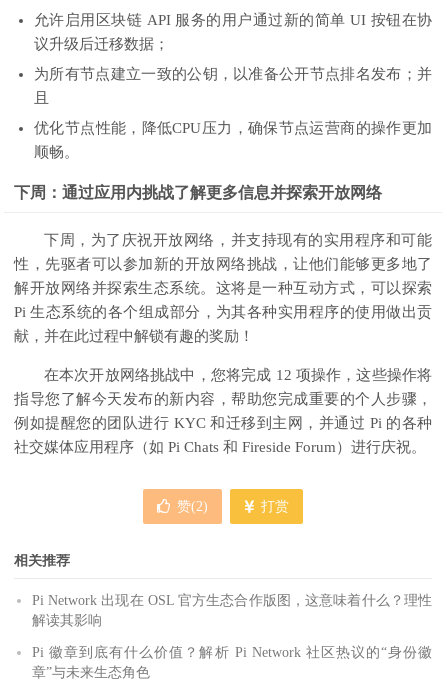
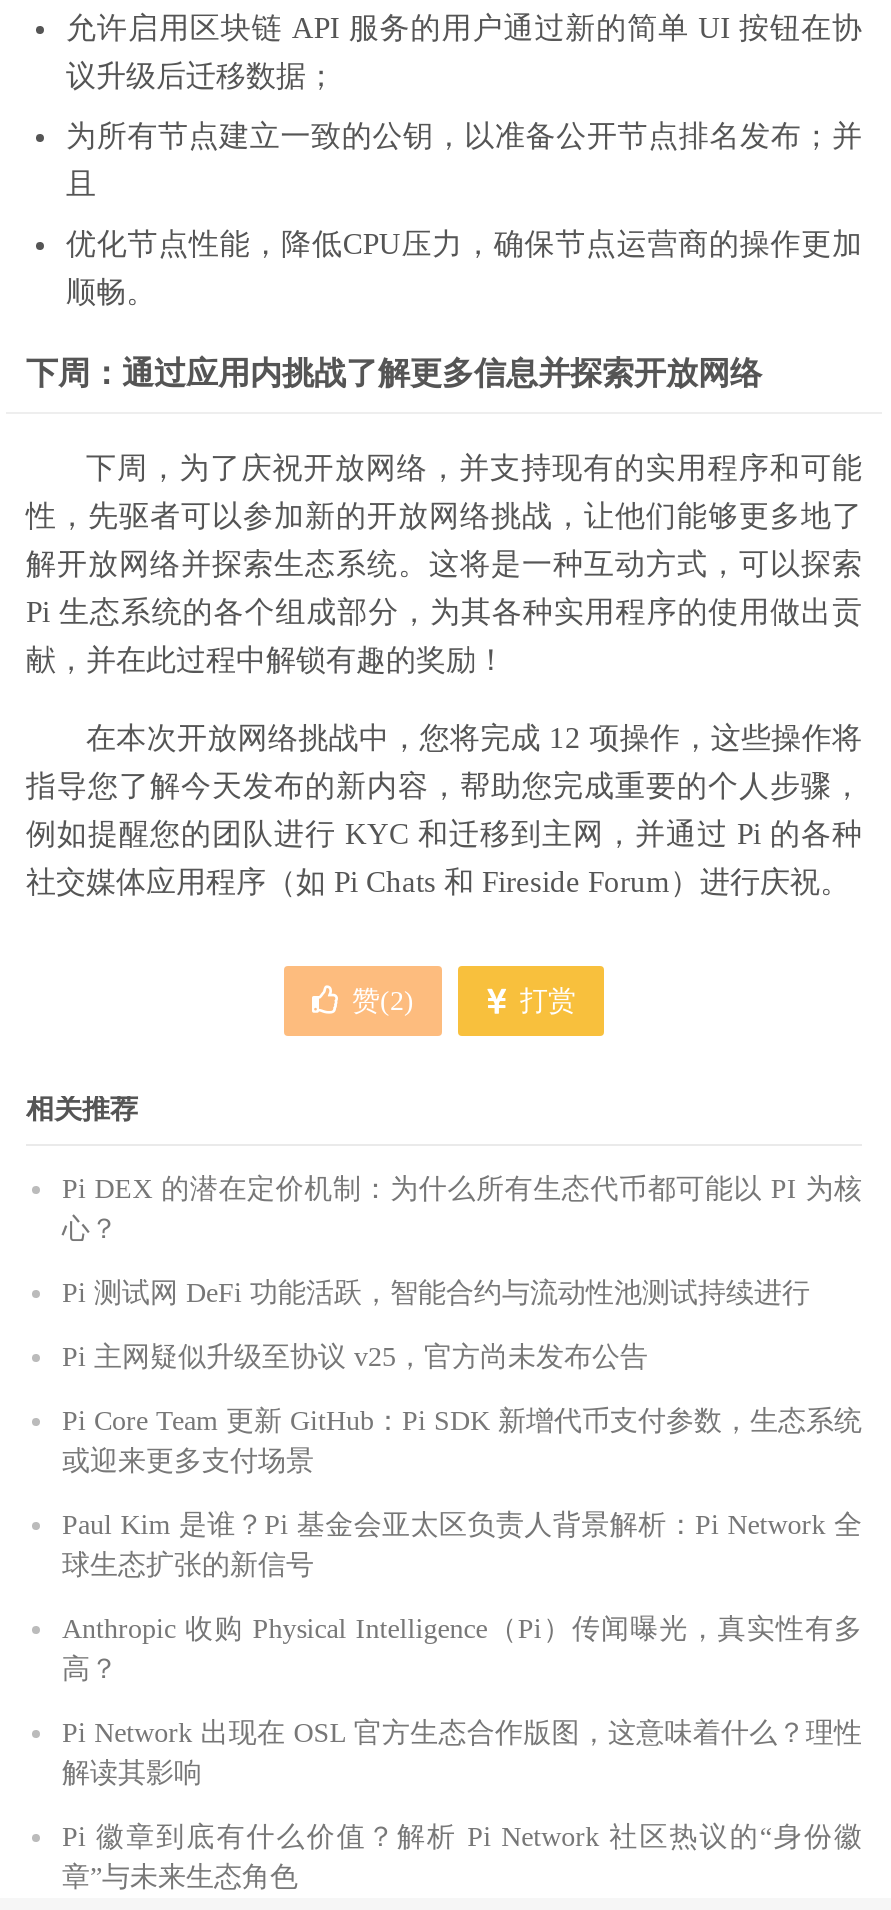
none -> [62,1174,862,1684] Pi DEX 的潜在定价机制：为什么所有生态代币都可能以 PI 为核 | 心？ | Pi 测试网 DeFi 功能活跃，智能合约与流动性池测试持续进行 | Pi 主网疑似升级至协议 v25，官方尚未发布公告 | Pi Core Team 更新 GitHub：Pi SDK 新增代币支付参数，生态系统 | 或迎来更多支付场景 | Paul Kim 是谁？Pi 基金会亚太区负责人背景解析：Pi Network 全 | 球生态扩张的新信号 | Anthropic 收购 Physical Intelligence（Pi）传闻曝光，真实性有多 | 高？

